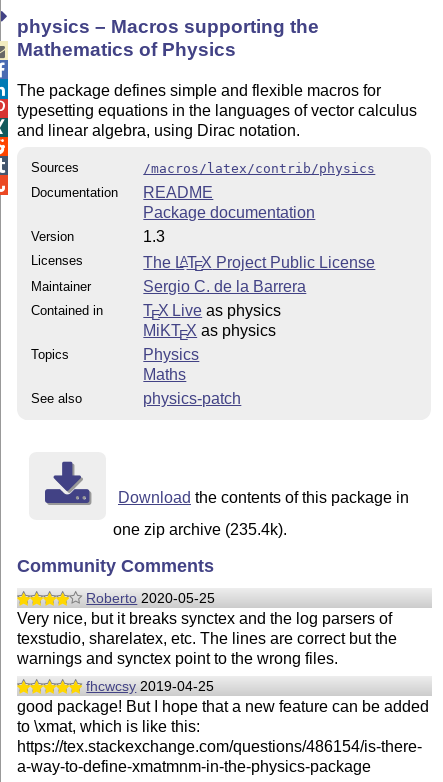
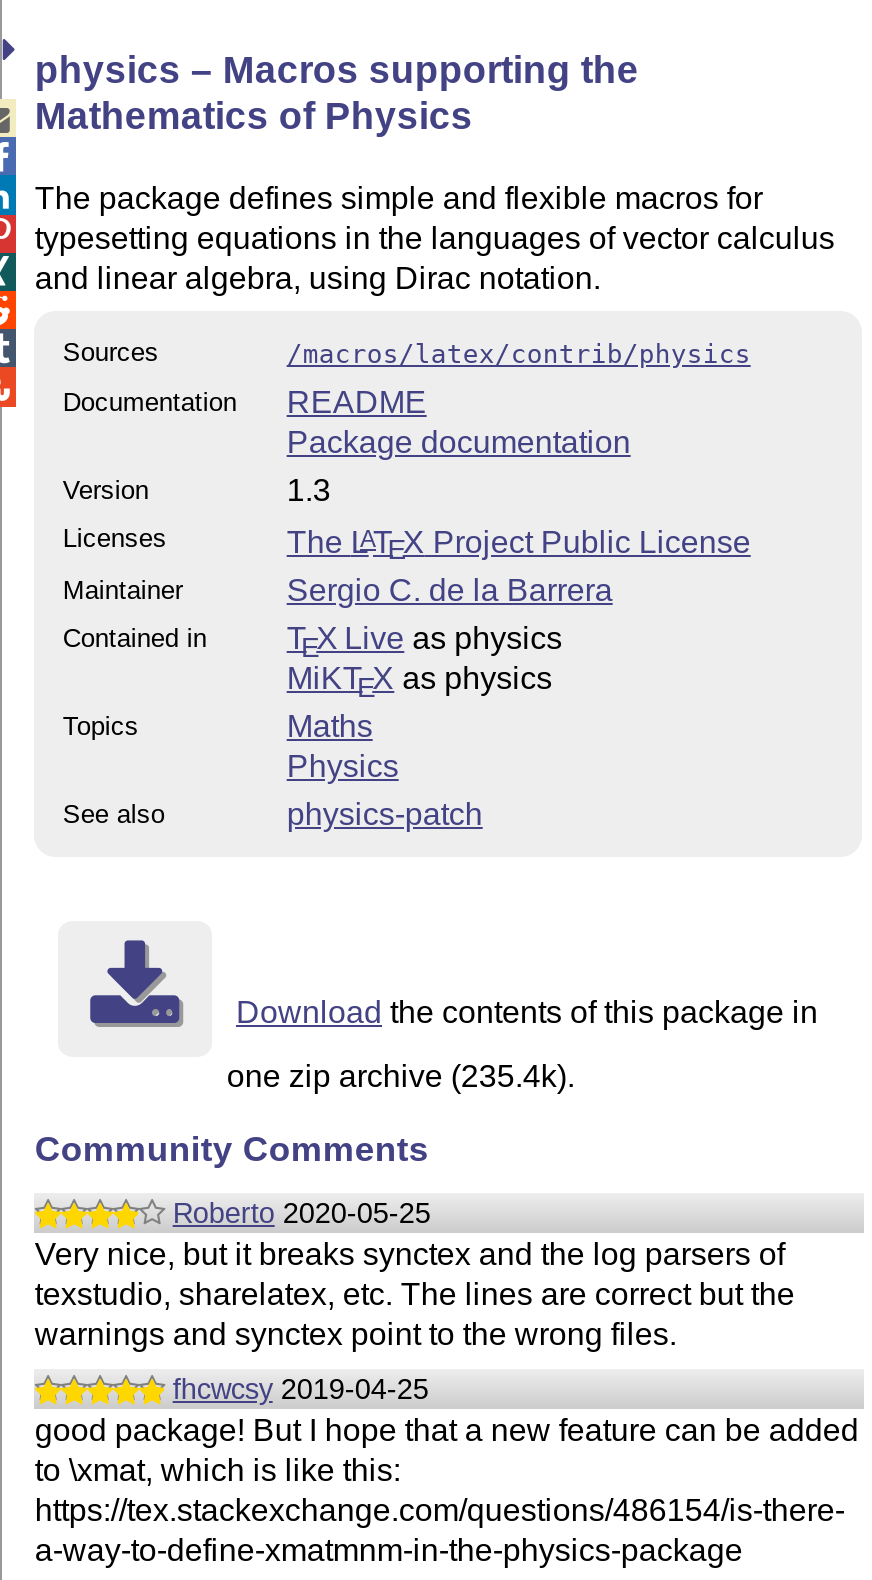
moved [143,346,199,363] -> [287,750,399,784]: Physics
moved [143,366,186,383] -> [287,710,373,744]: Maths

